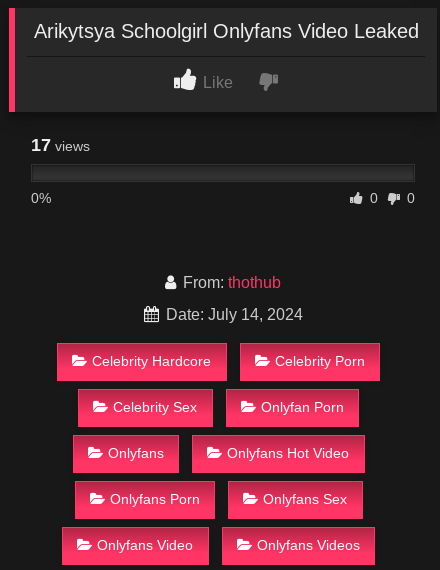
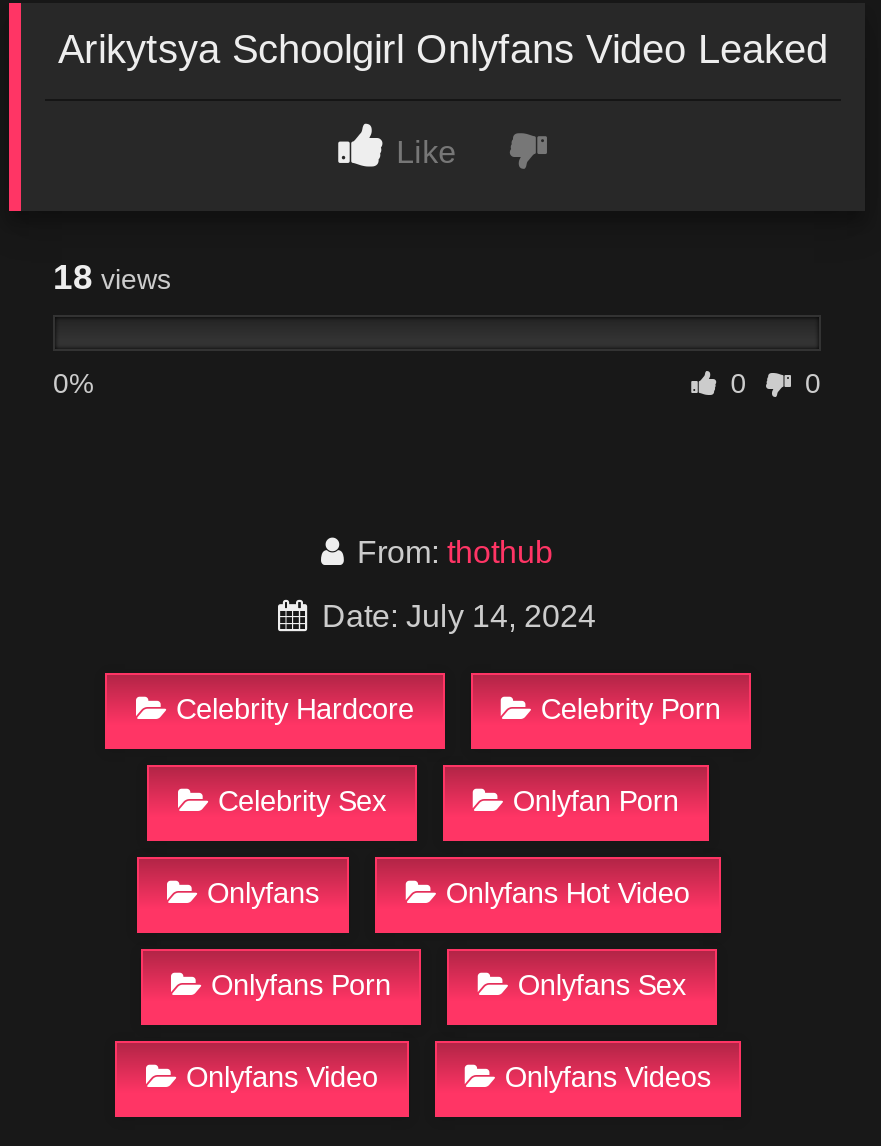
[31,135,90,155] 17 views -> [53,257,171,297] 18 views

